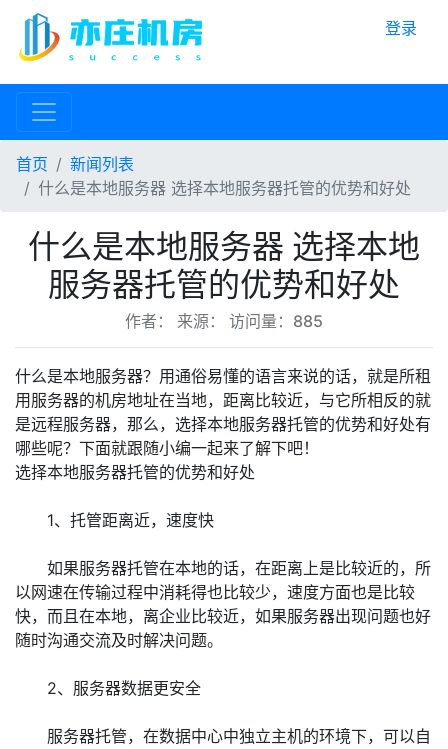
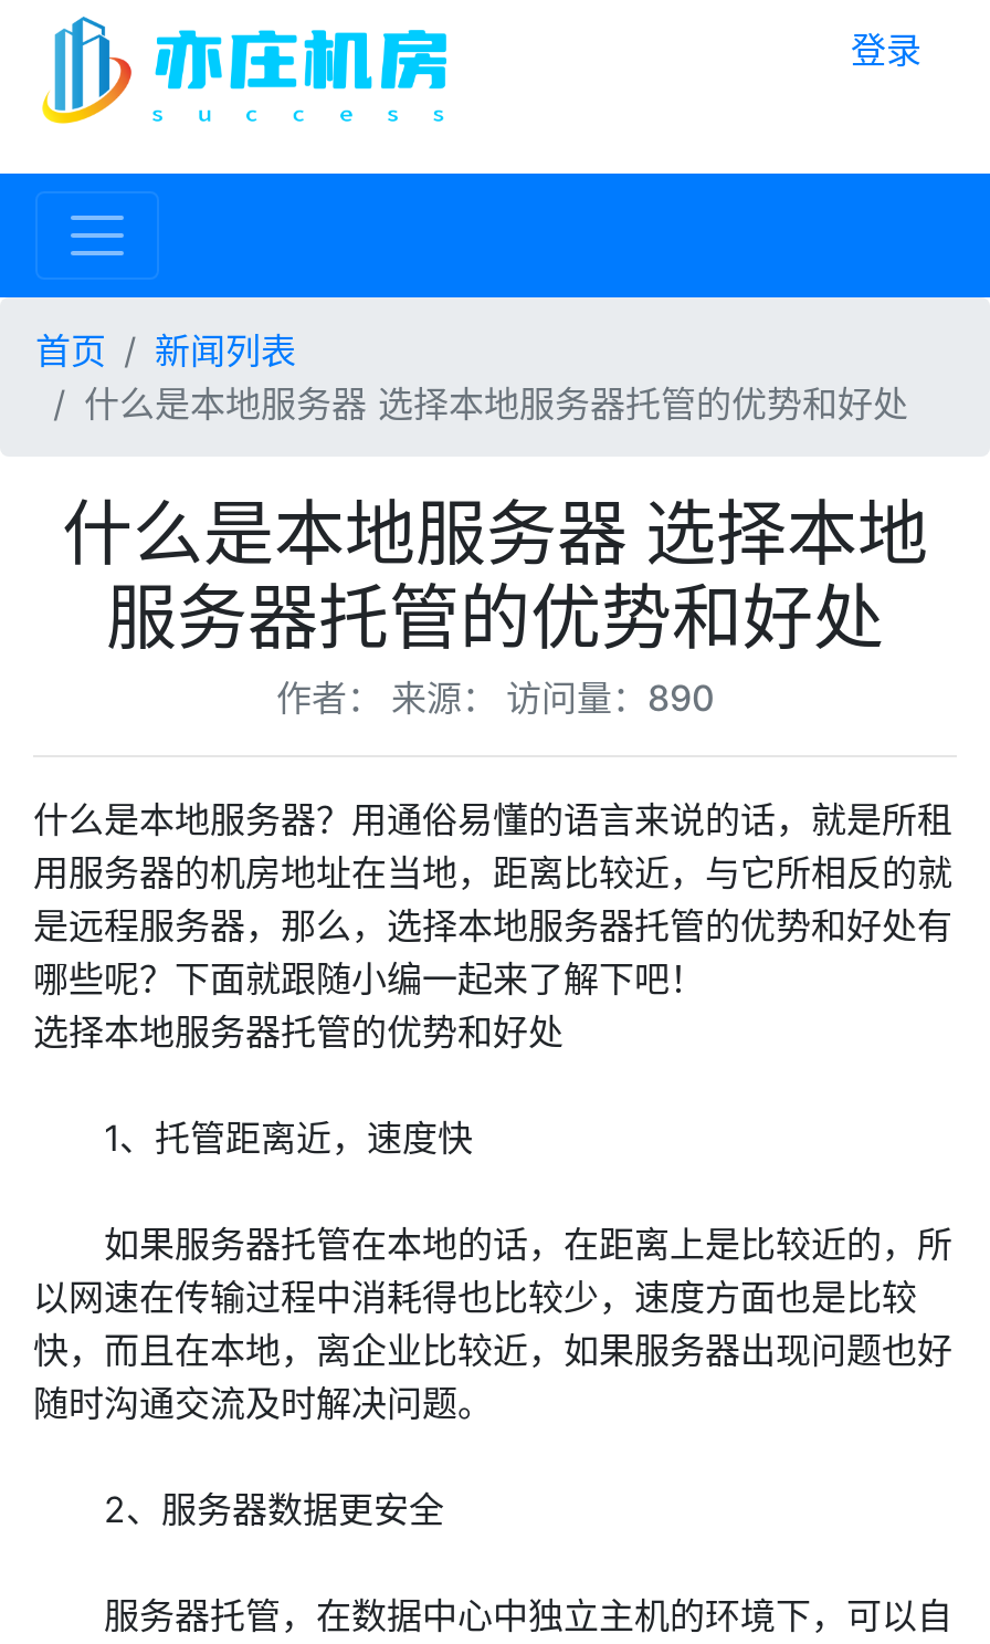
[125,311,323,331] 作者： 来源： 访问量：885 -> [276,676,714,720] 作者： 来源： 访问量：890

